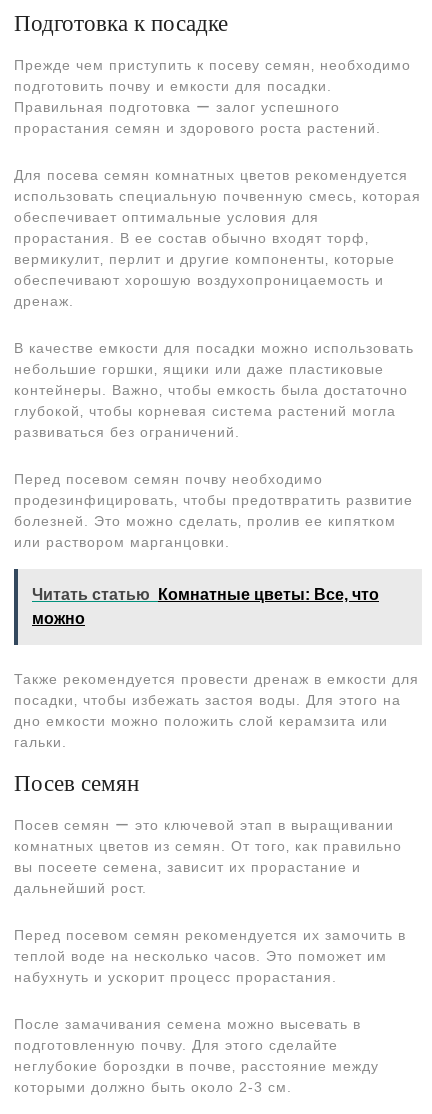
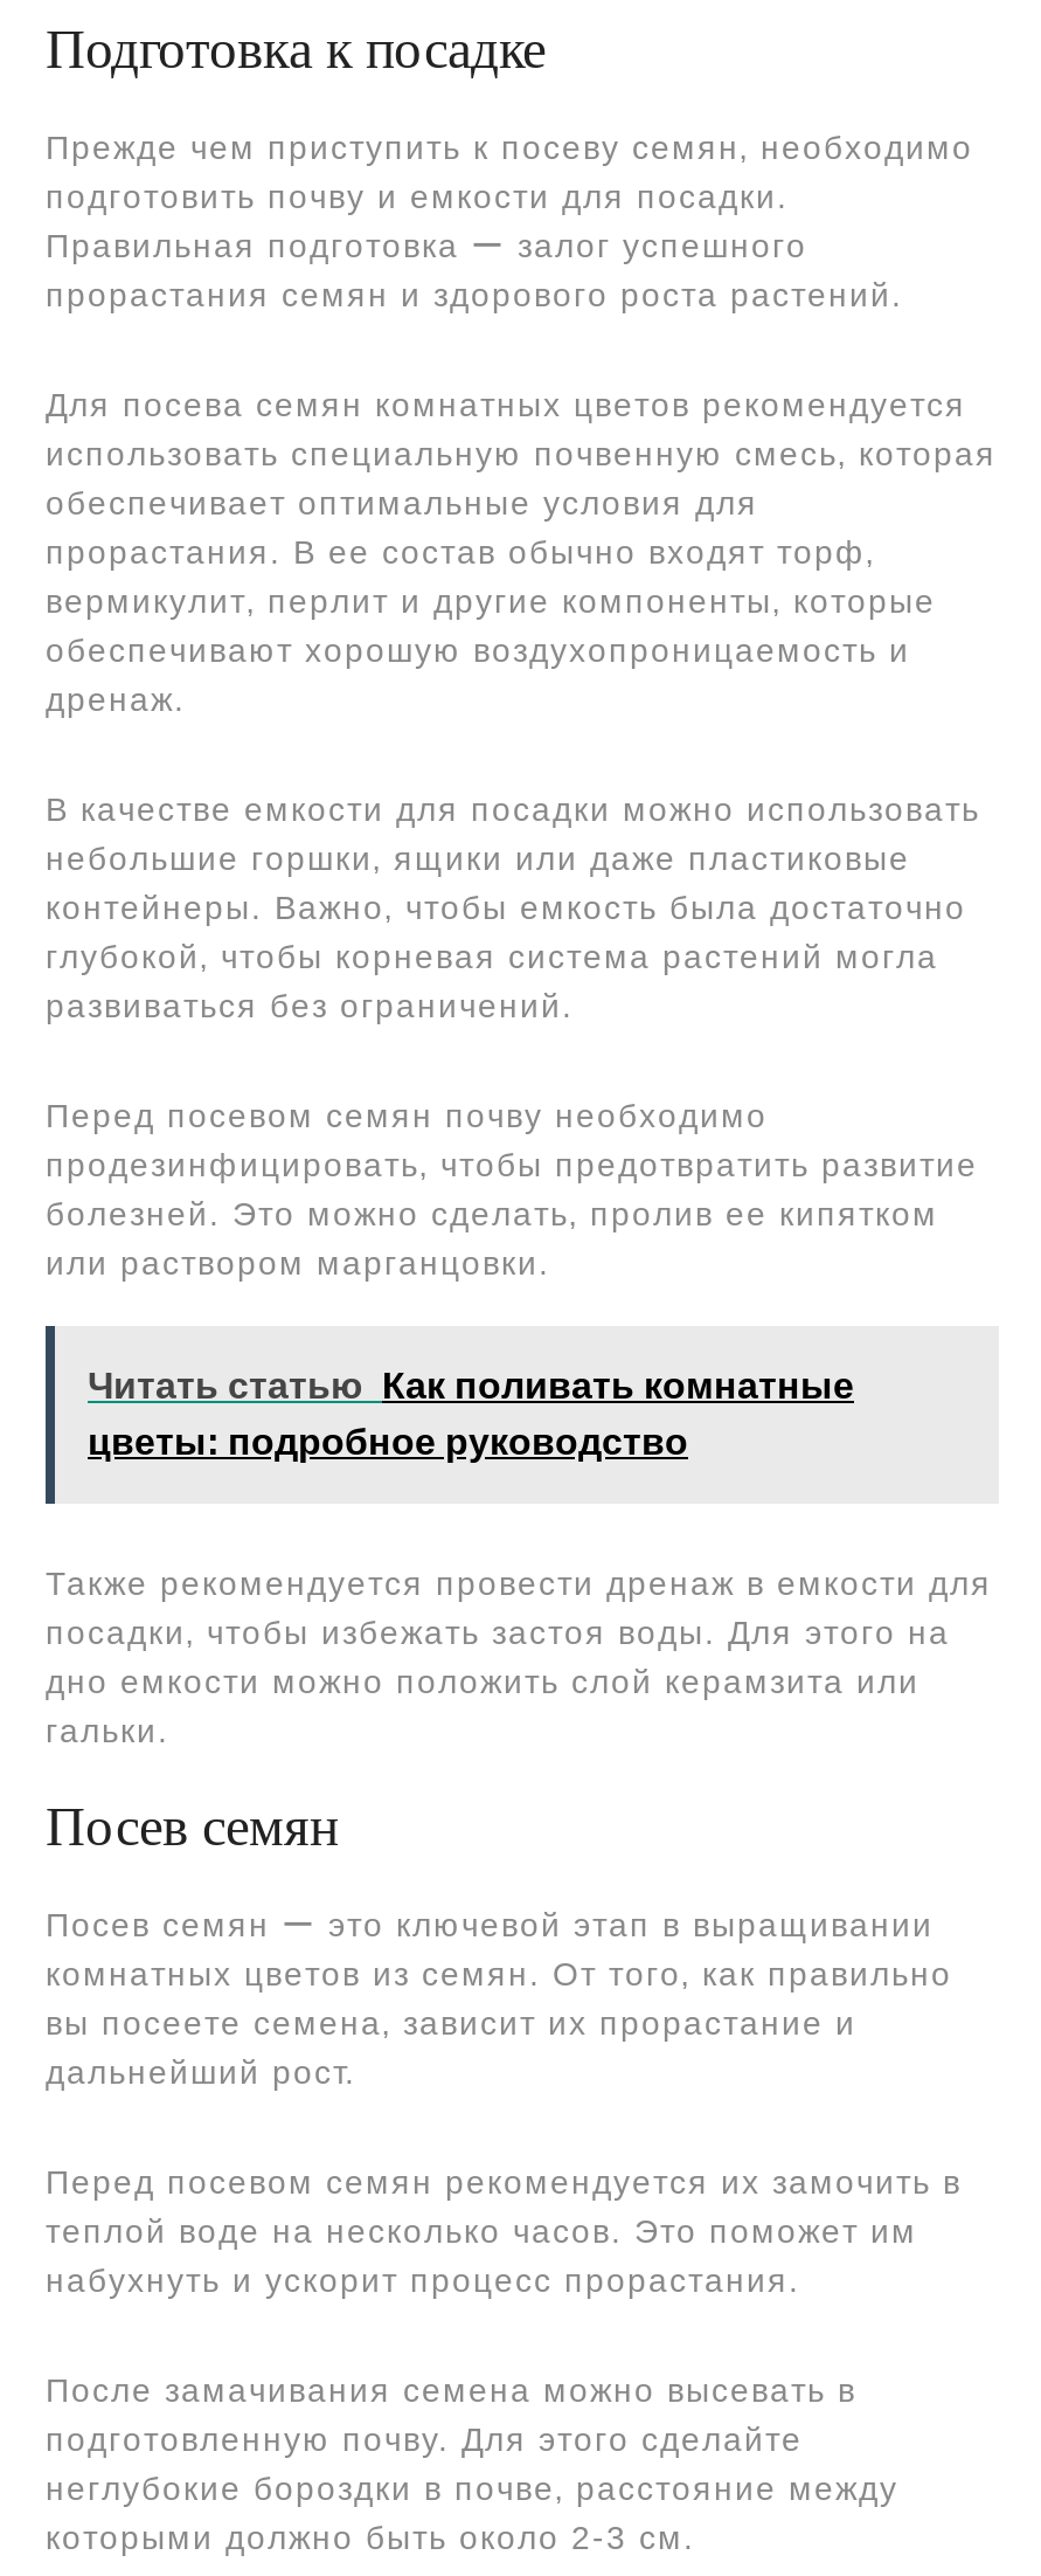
[32,586,379,627] Читать статью Комнатные цветы: Все, что | можно -> [88,1366,854,1462] Читать статью Как поливать комнатные | цветы: подробное руководство

